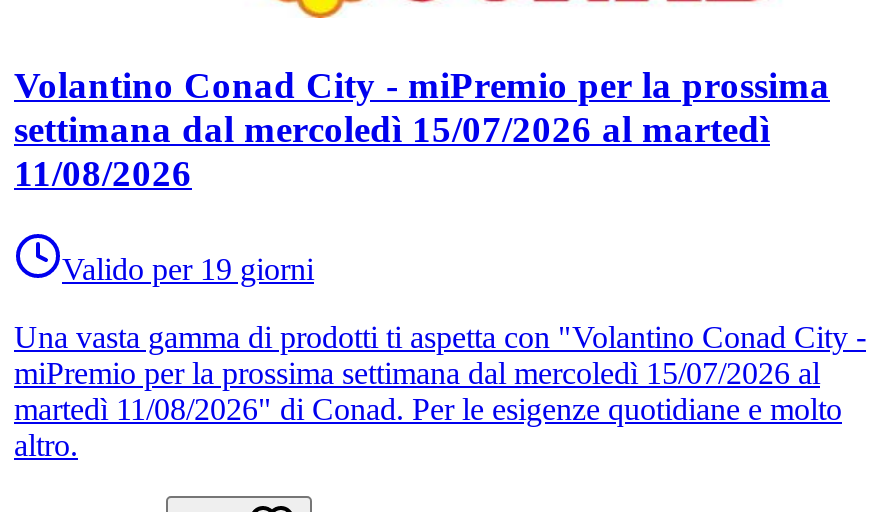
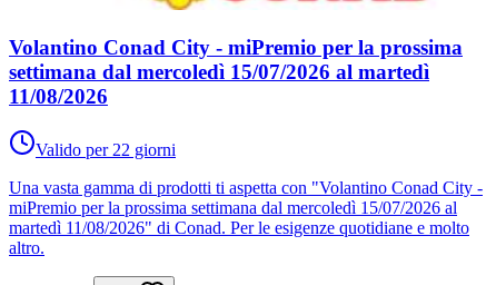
[62,253,314,287] Valido per 19 giorni -> [36,141,176,160] Valido per 22 giorni

